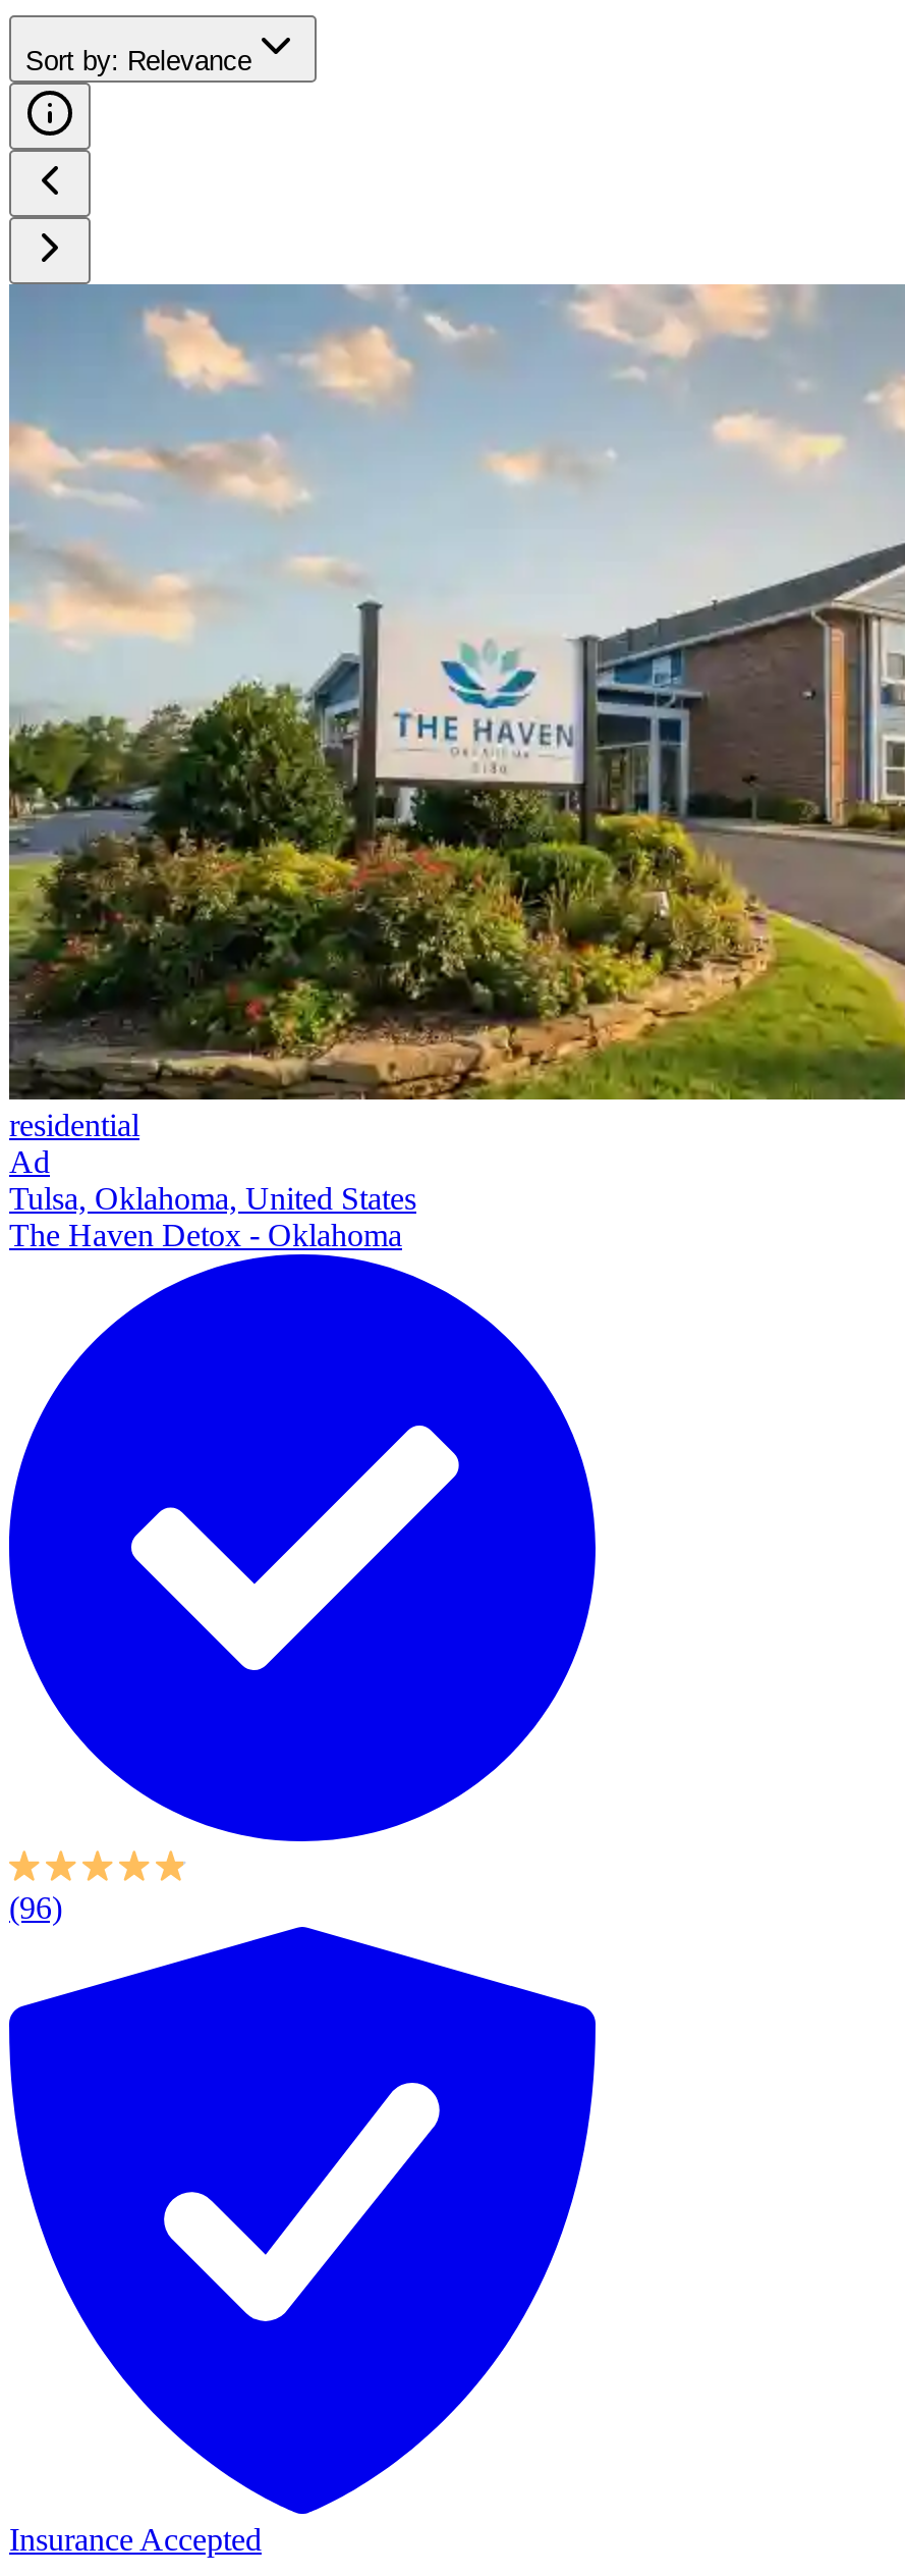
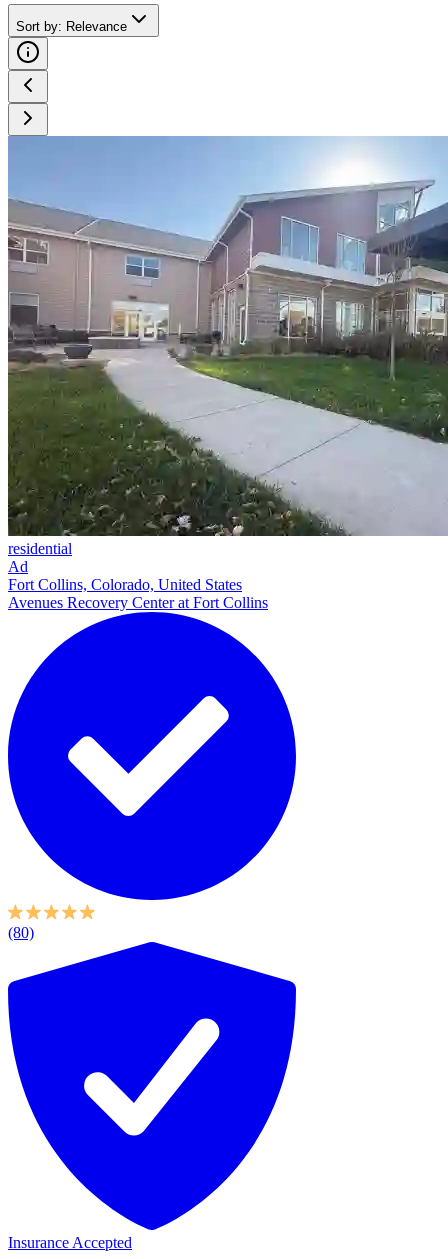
[9,284,899,1252] [image] | Tulsa, Oklahoma, United States | The Haven Detox - Oklahoma -> [8,136,445,611] [image] | Fort Collins, Colorado, United States | Avenues Recovery Center at Fort Collins
[9,1889,62,1924] (96) -> [8,924,34,941] (80)

